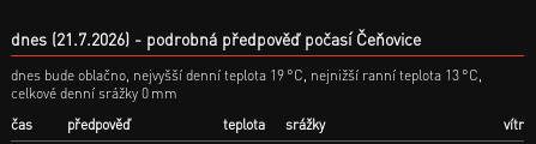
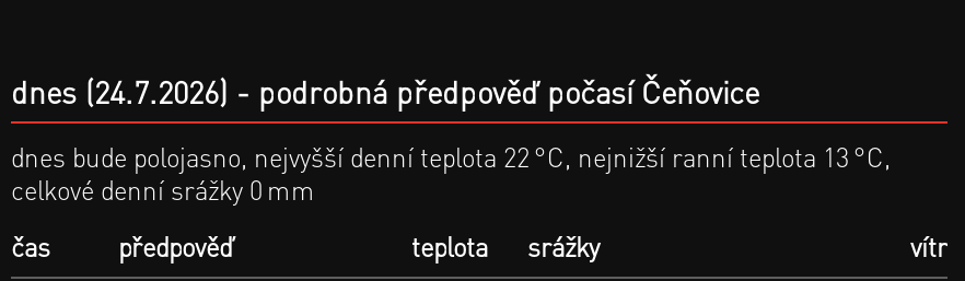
[11,28,421,49] dnes (21.7.2026) podrobná předpověď počasí Čeňovice -> [11,71,759,111] dnes (24.7.2026) podrobná předpověď počasí Čeňovice
[11,66,482,84] dnes bude oblačno, nejvyšší denní teplota 19 °C, nejnižší ranní teplota 13 °C, -> [11,141,891,174] dnes bude polojasno, nejvyšší denní teplota 22 °C, nejnižší ranní teplota 13 °C,

